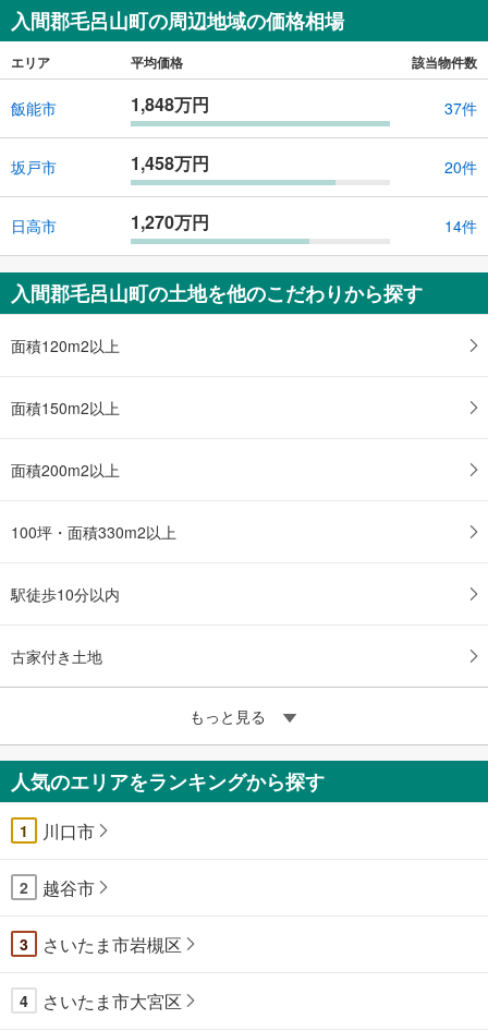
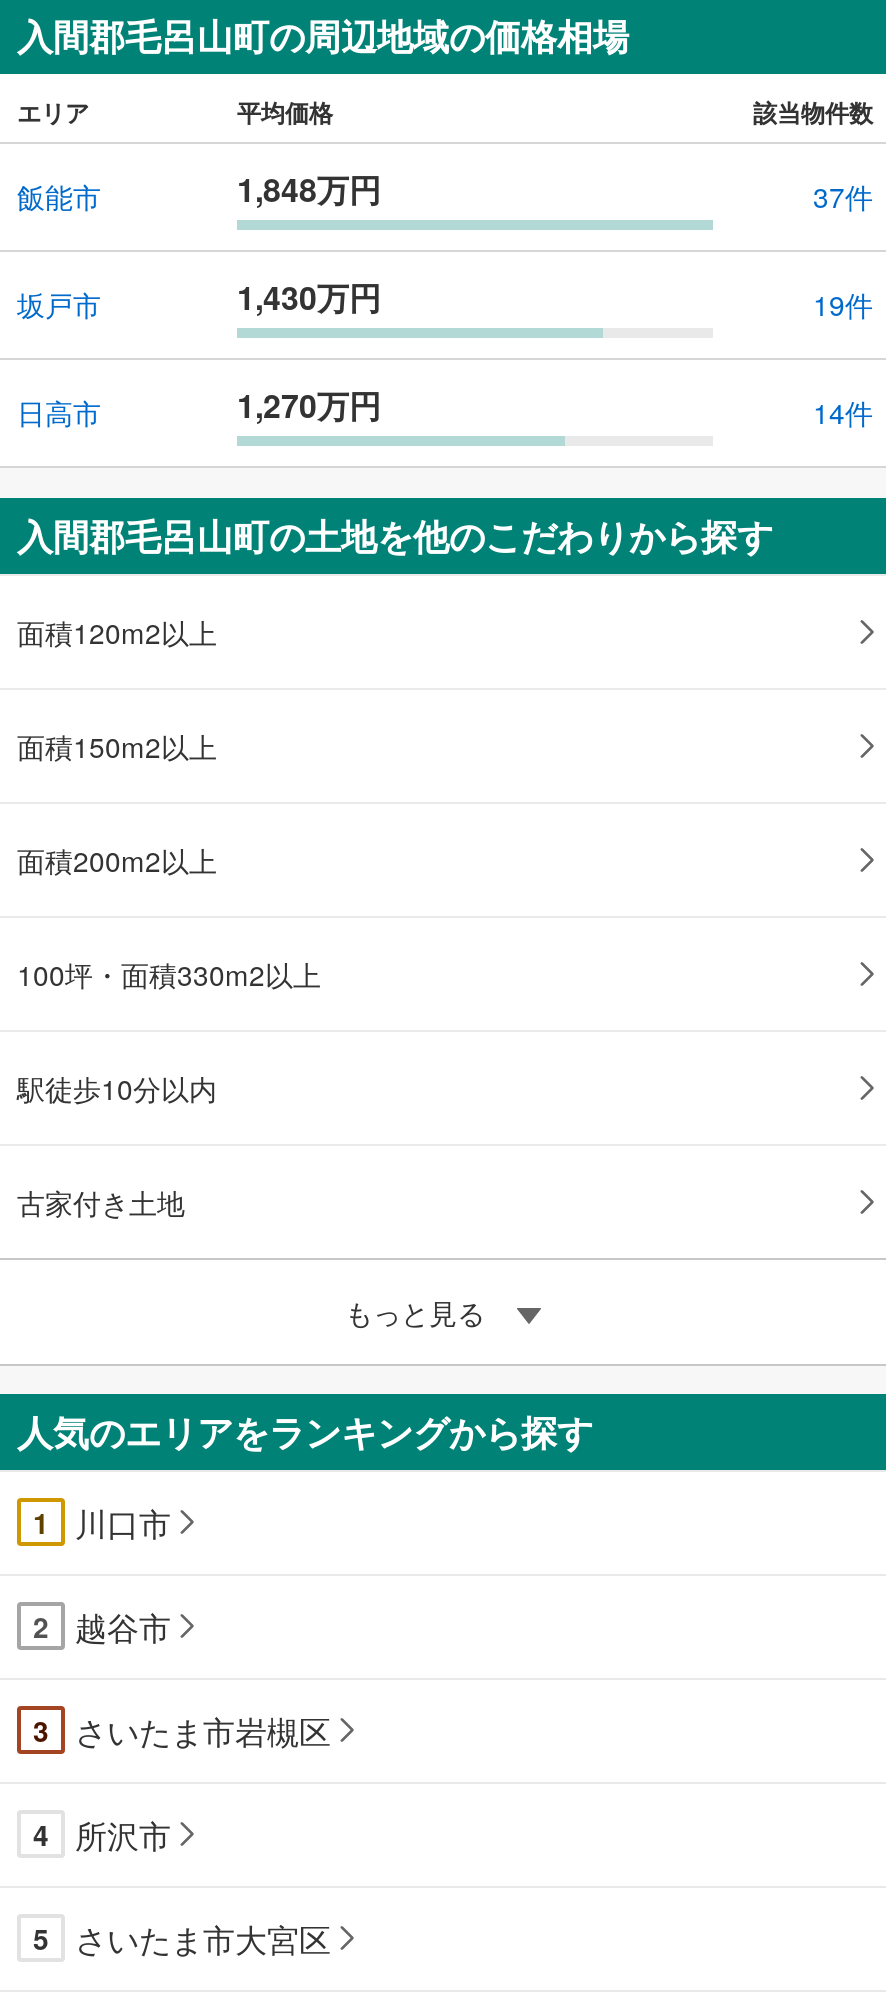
[131,150,209,175] 1,458万円 -> [237,274,381,320] 1,430万円
[444,156,477,178] 20件 -> [813,285,873,325] 19件
none -> [33,1812,171,1959] 所沢市 | 5

